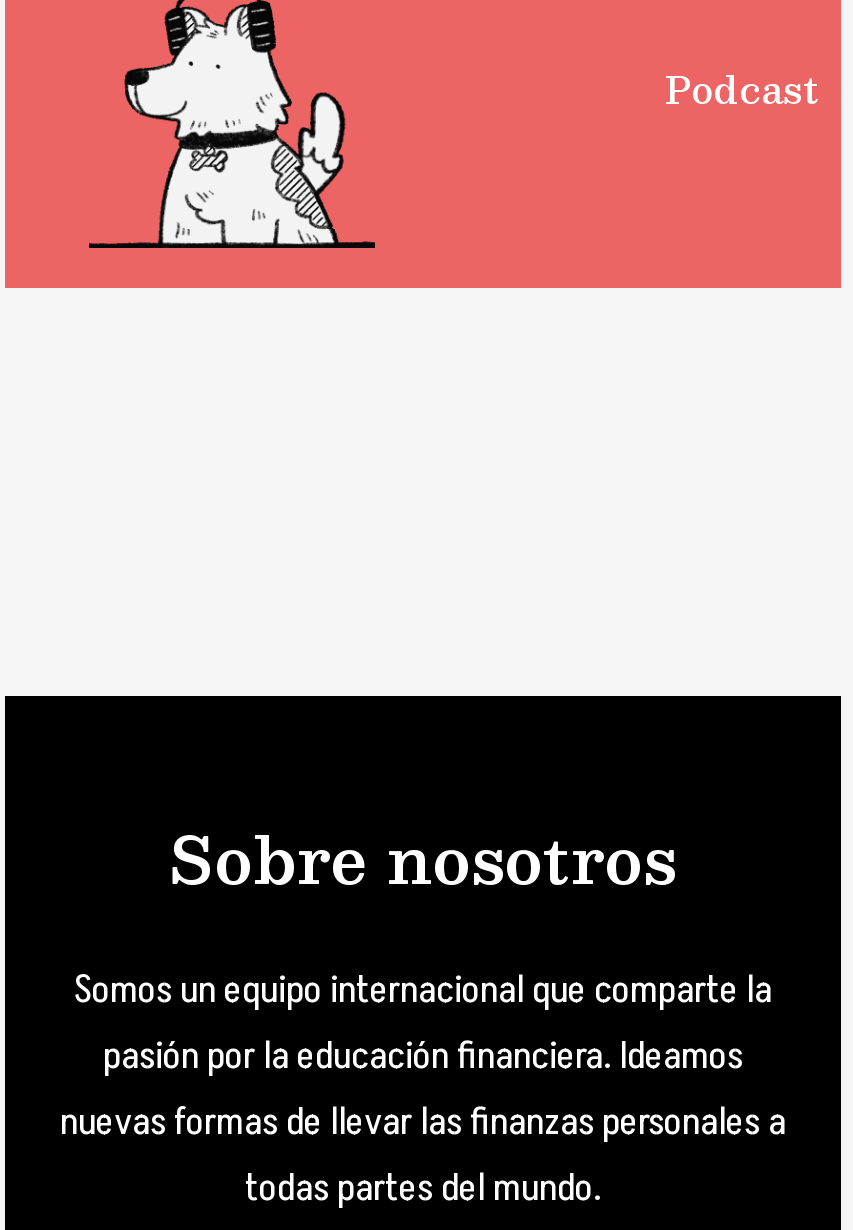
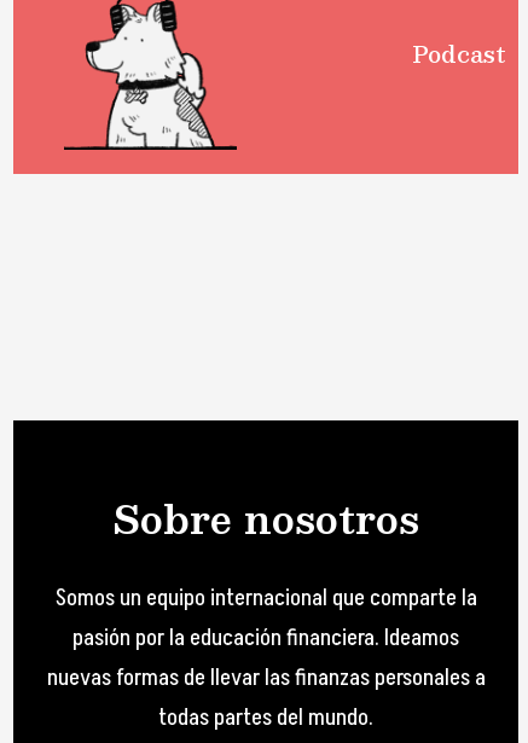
[277,88,347,192] [image] -> [178,52,219,116] [image]

